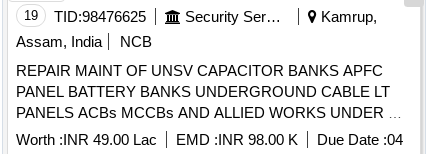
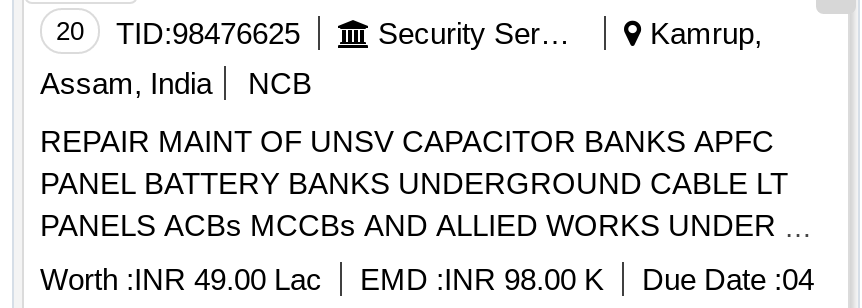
[24,8,146,25] 19 TID:98476625 -> [56,16,300,50] 20 TID:98476625

